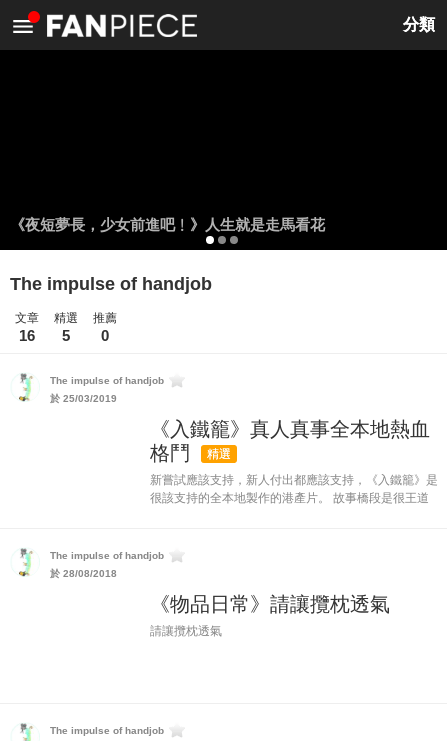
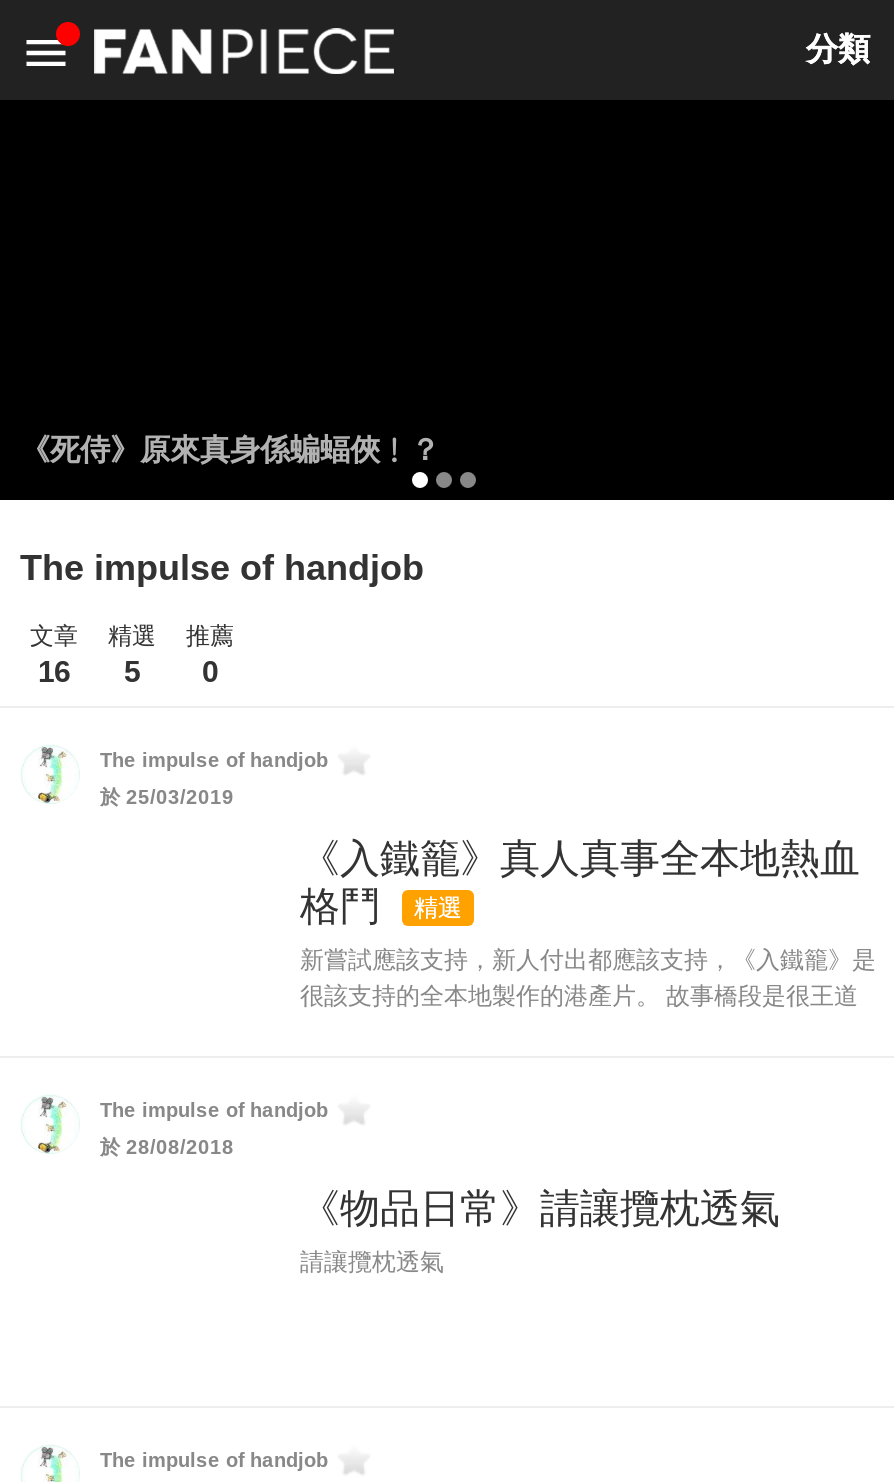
[10,216,325,233] 《夜短夢長，少女前進吧﹗》人生就是走馬看花 -> [20,432,440,466] 《死侍》原來真身係蝙蝠俠﹗？

